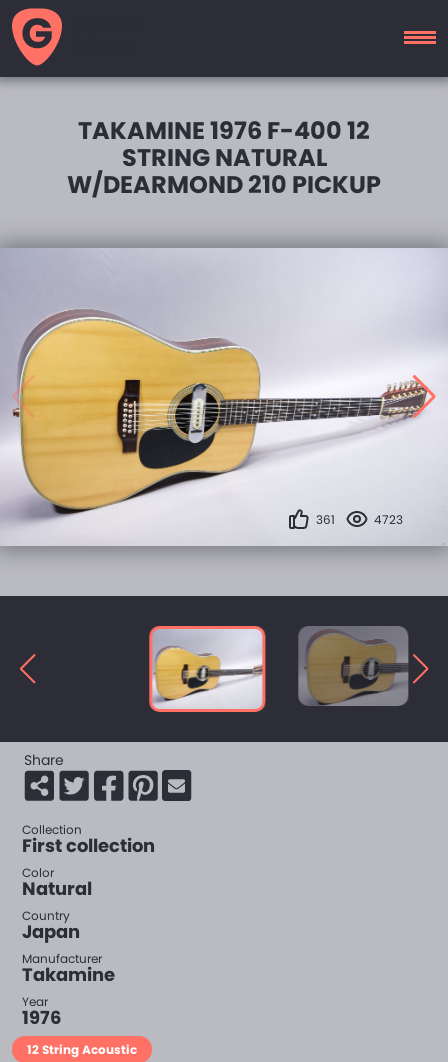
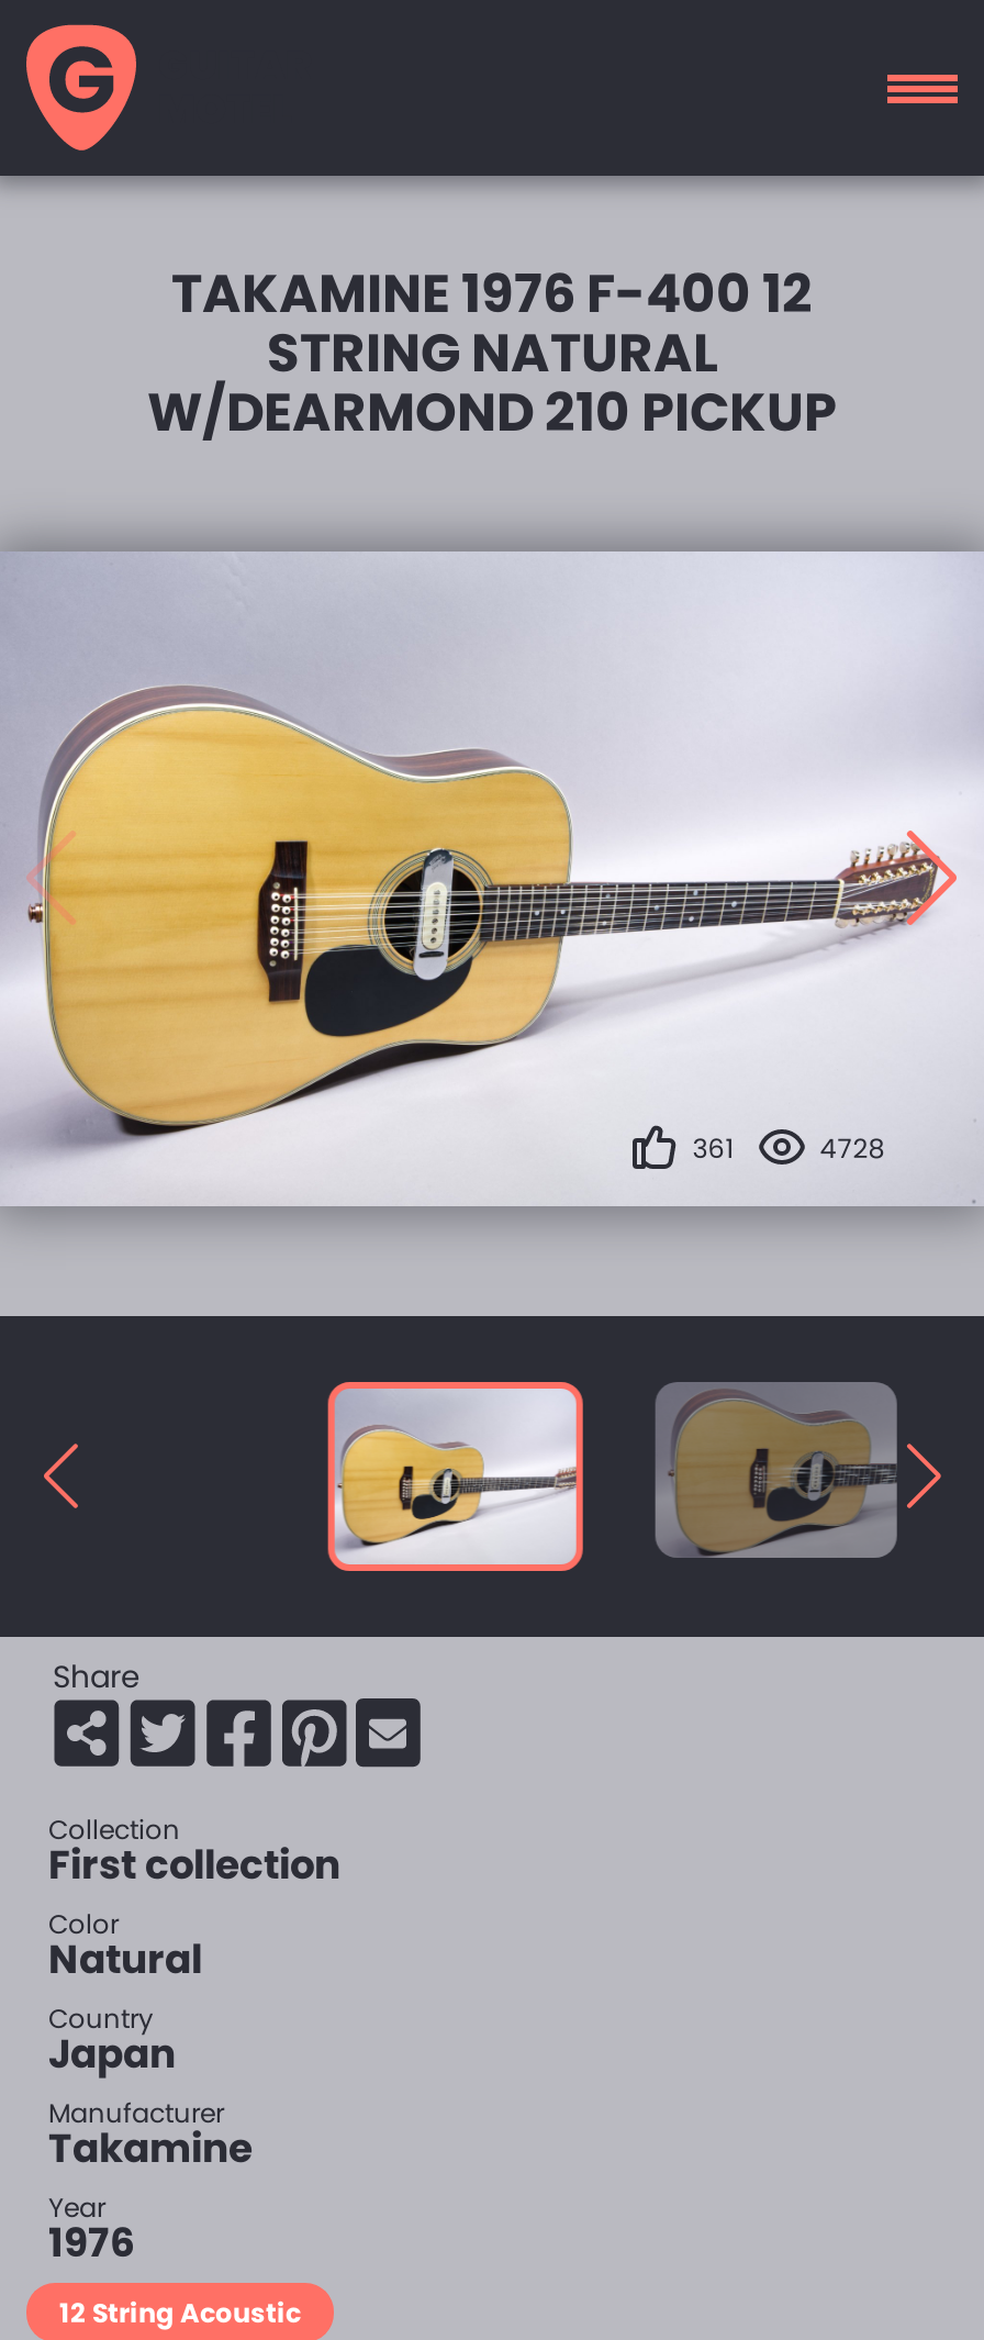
[374,511,403,528] 4723 -> [820,1128,886,1166] 4728

